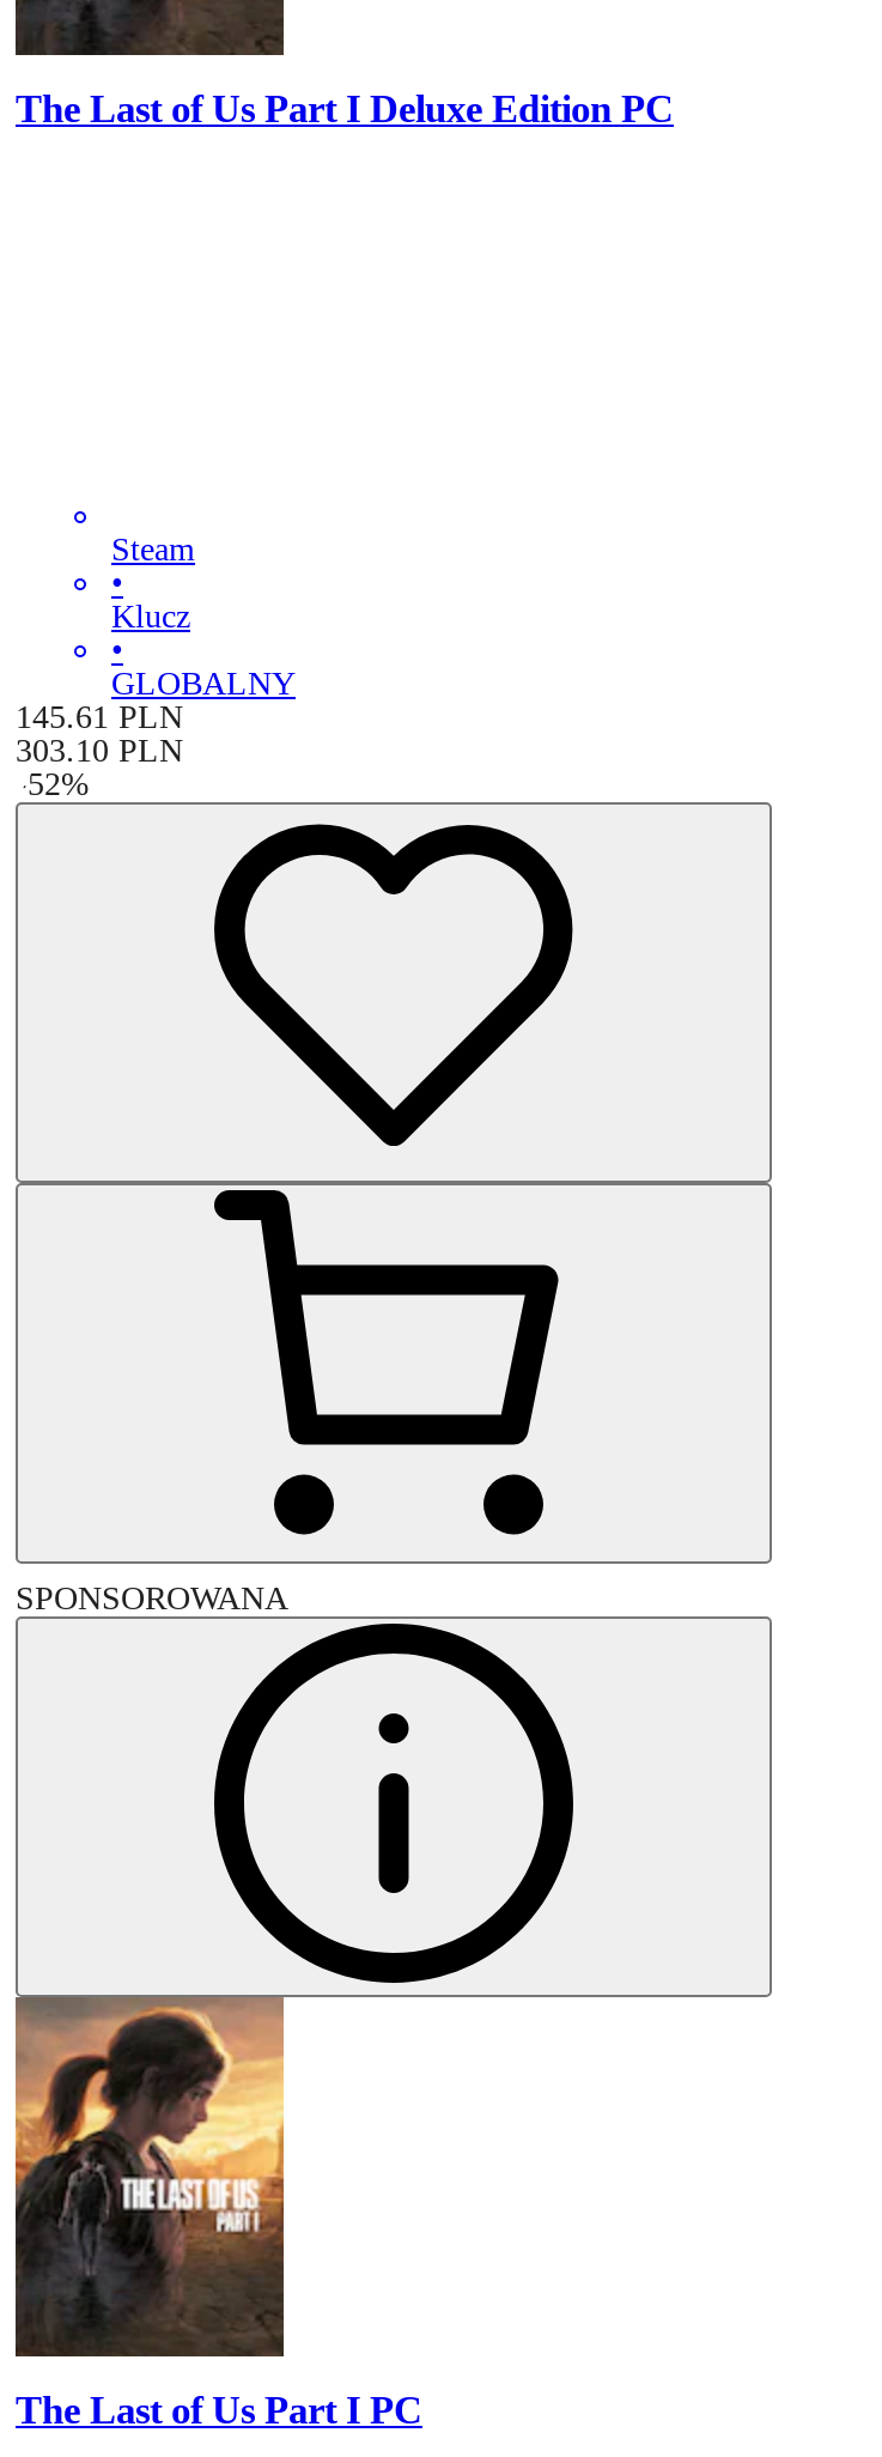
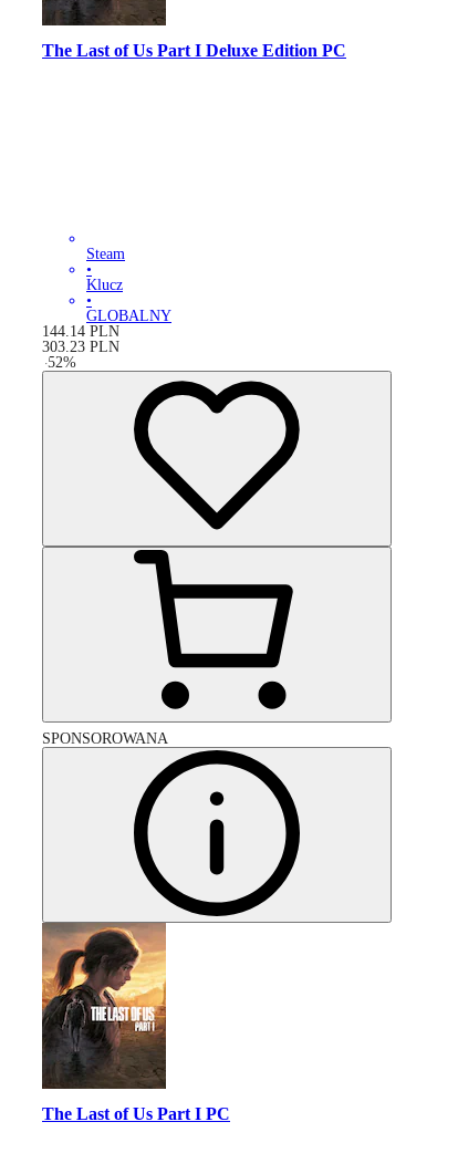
[16,698,183,734] 145.61 PLN -> [42,323,119,339] 144.14 PLN
[16,732,183,768] 303.10 PLN -> [42,338,119,355] 303.23 PLN

